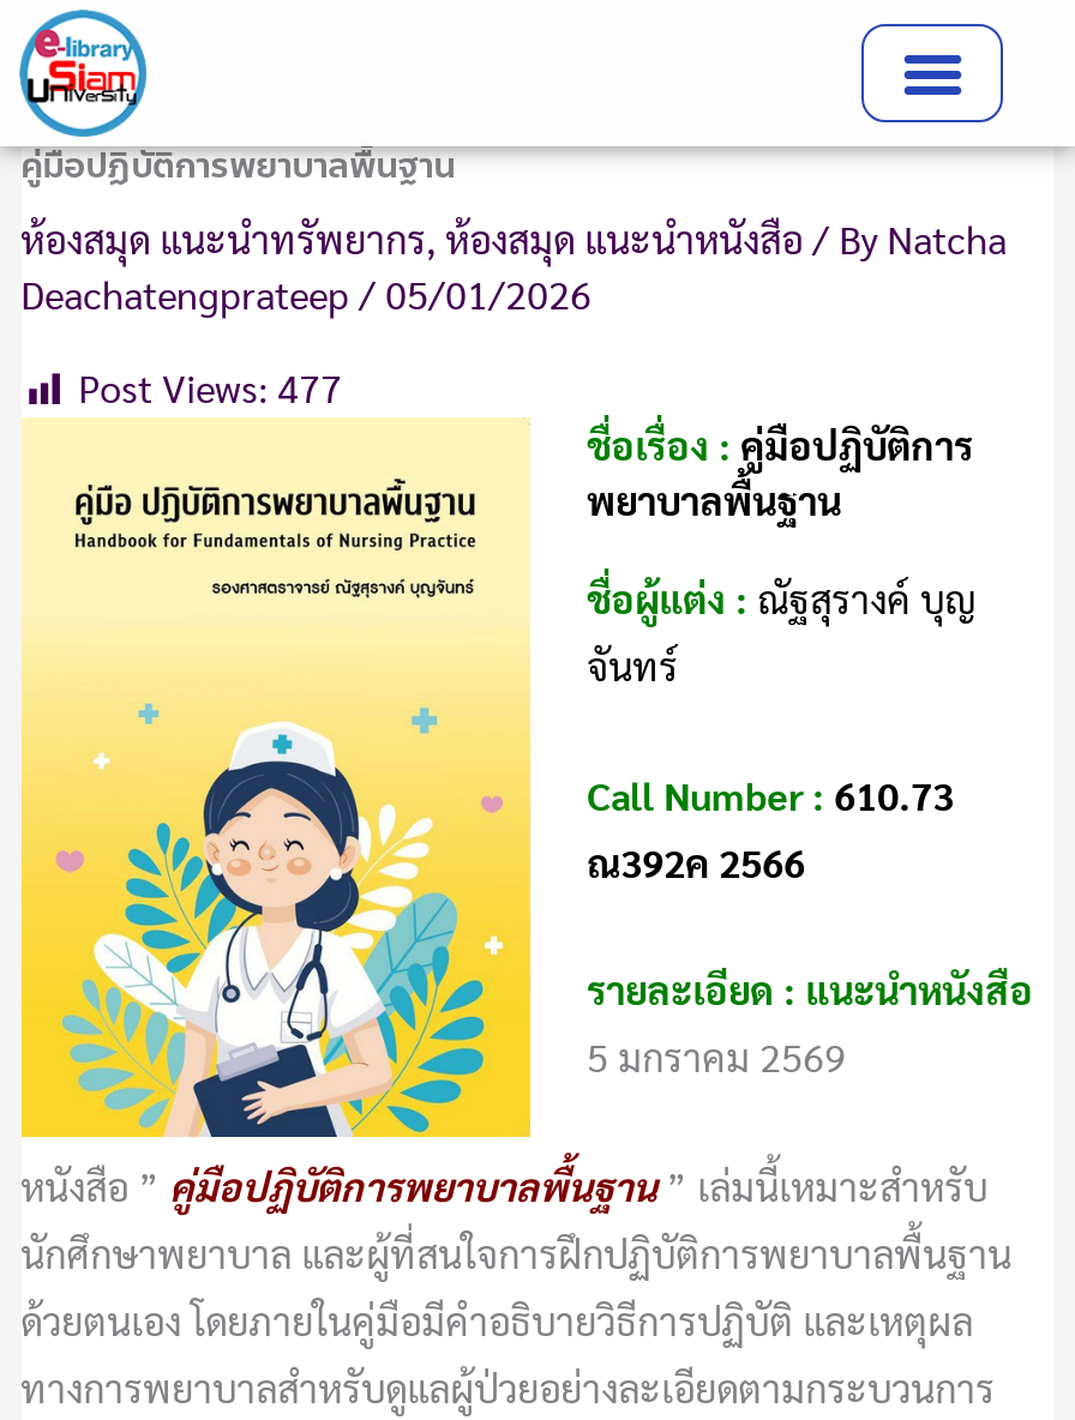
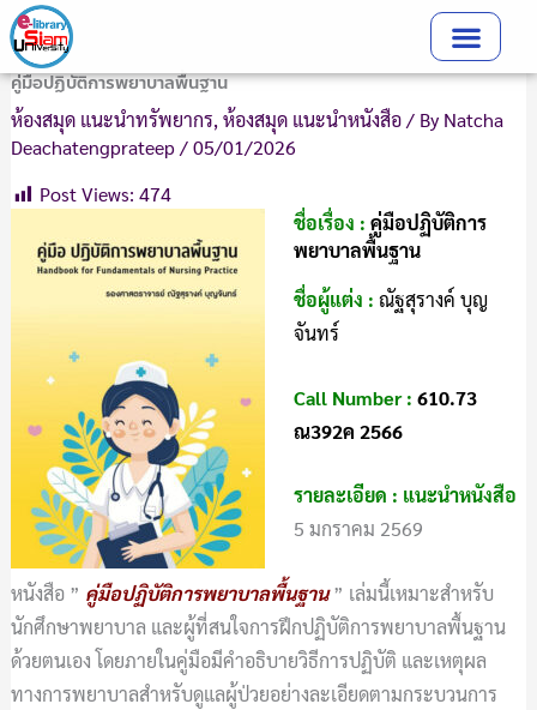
[78,362,342,413] Post Views: 477 -> [39,181,171,206] Post Views: 474

